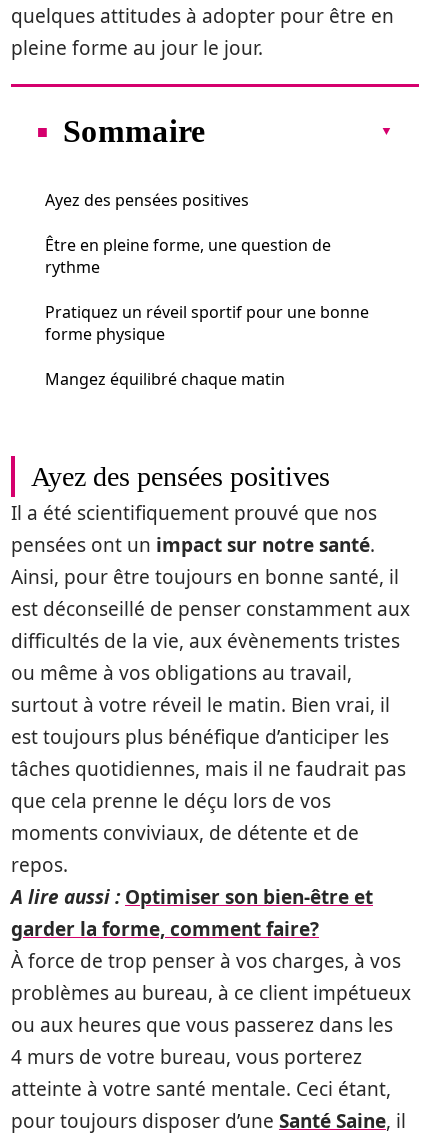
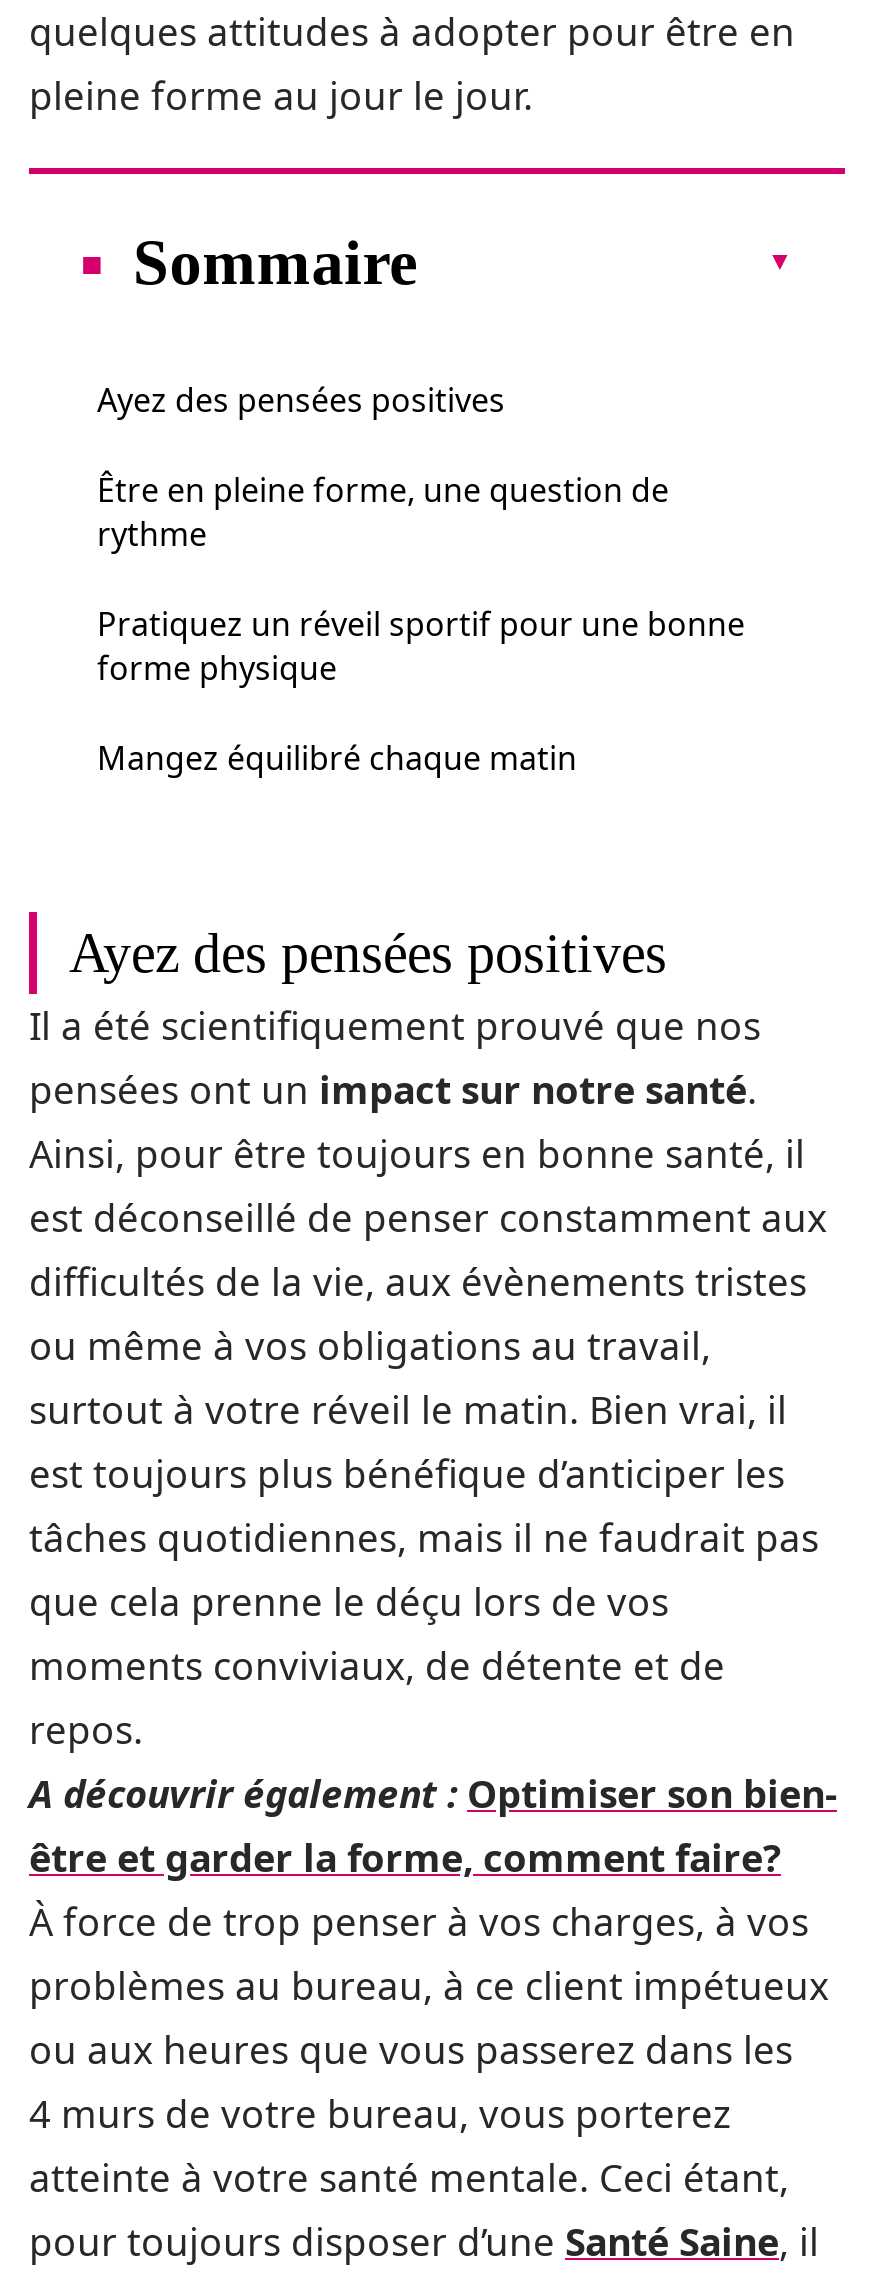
[11,884,373,942] A lire aussi : Optimiser son bien-être et | garder la forme, comment faire? -> [29,1768,837,1884] A découvrir également : Optimiser son bien- | être et garder la forme, comment faire?

